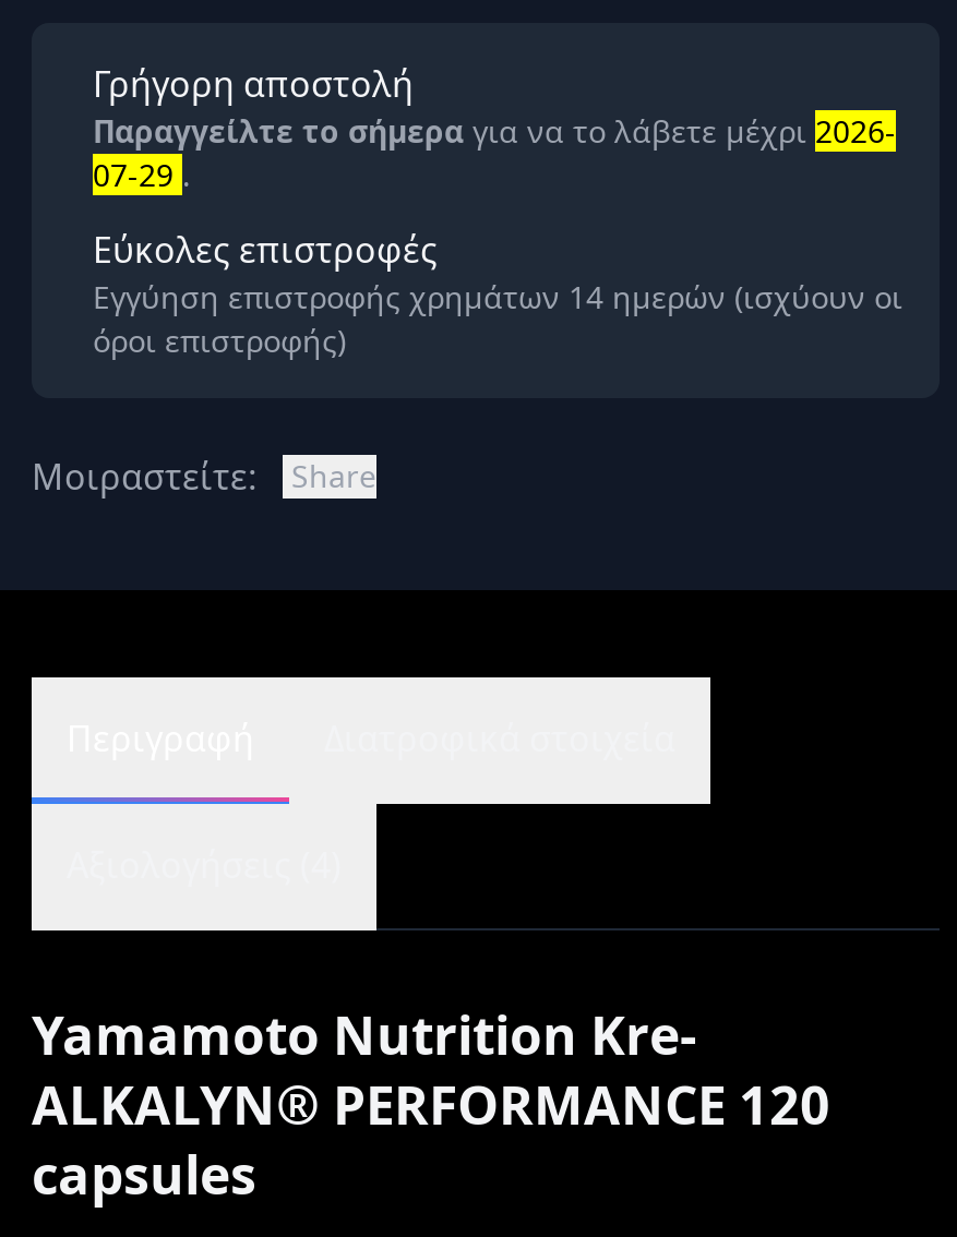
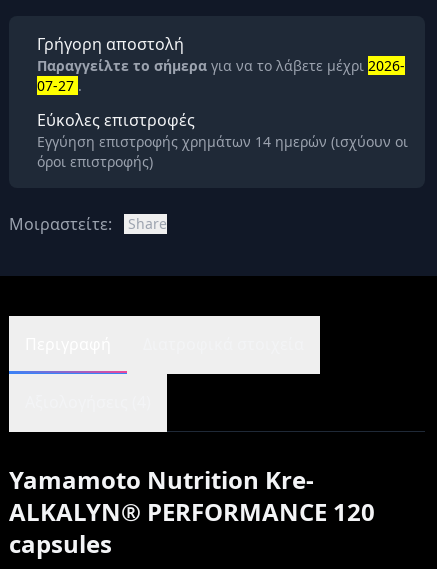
[93,154,191,195] 07-29. -> [37,76,82,95] 07-27.

